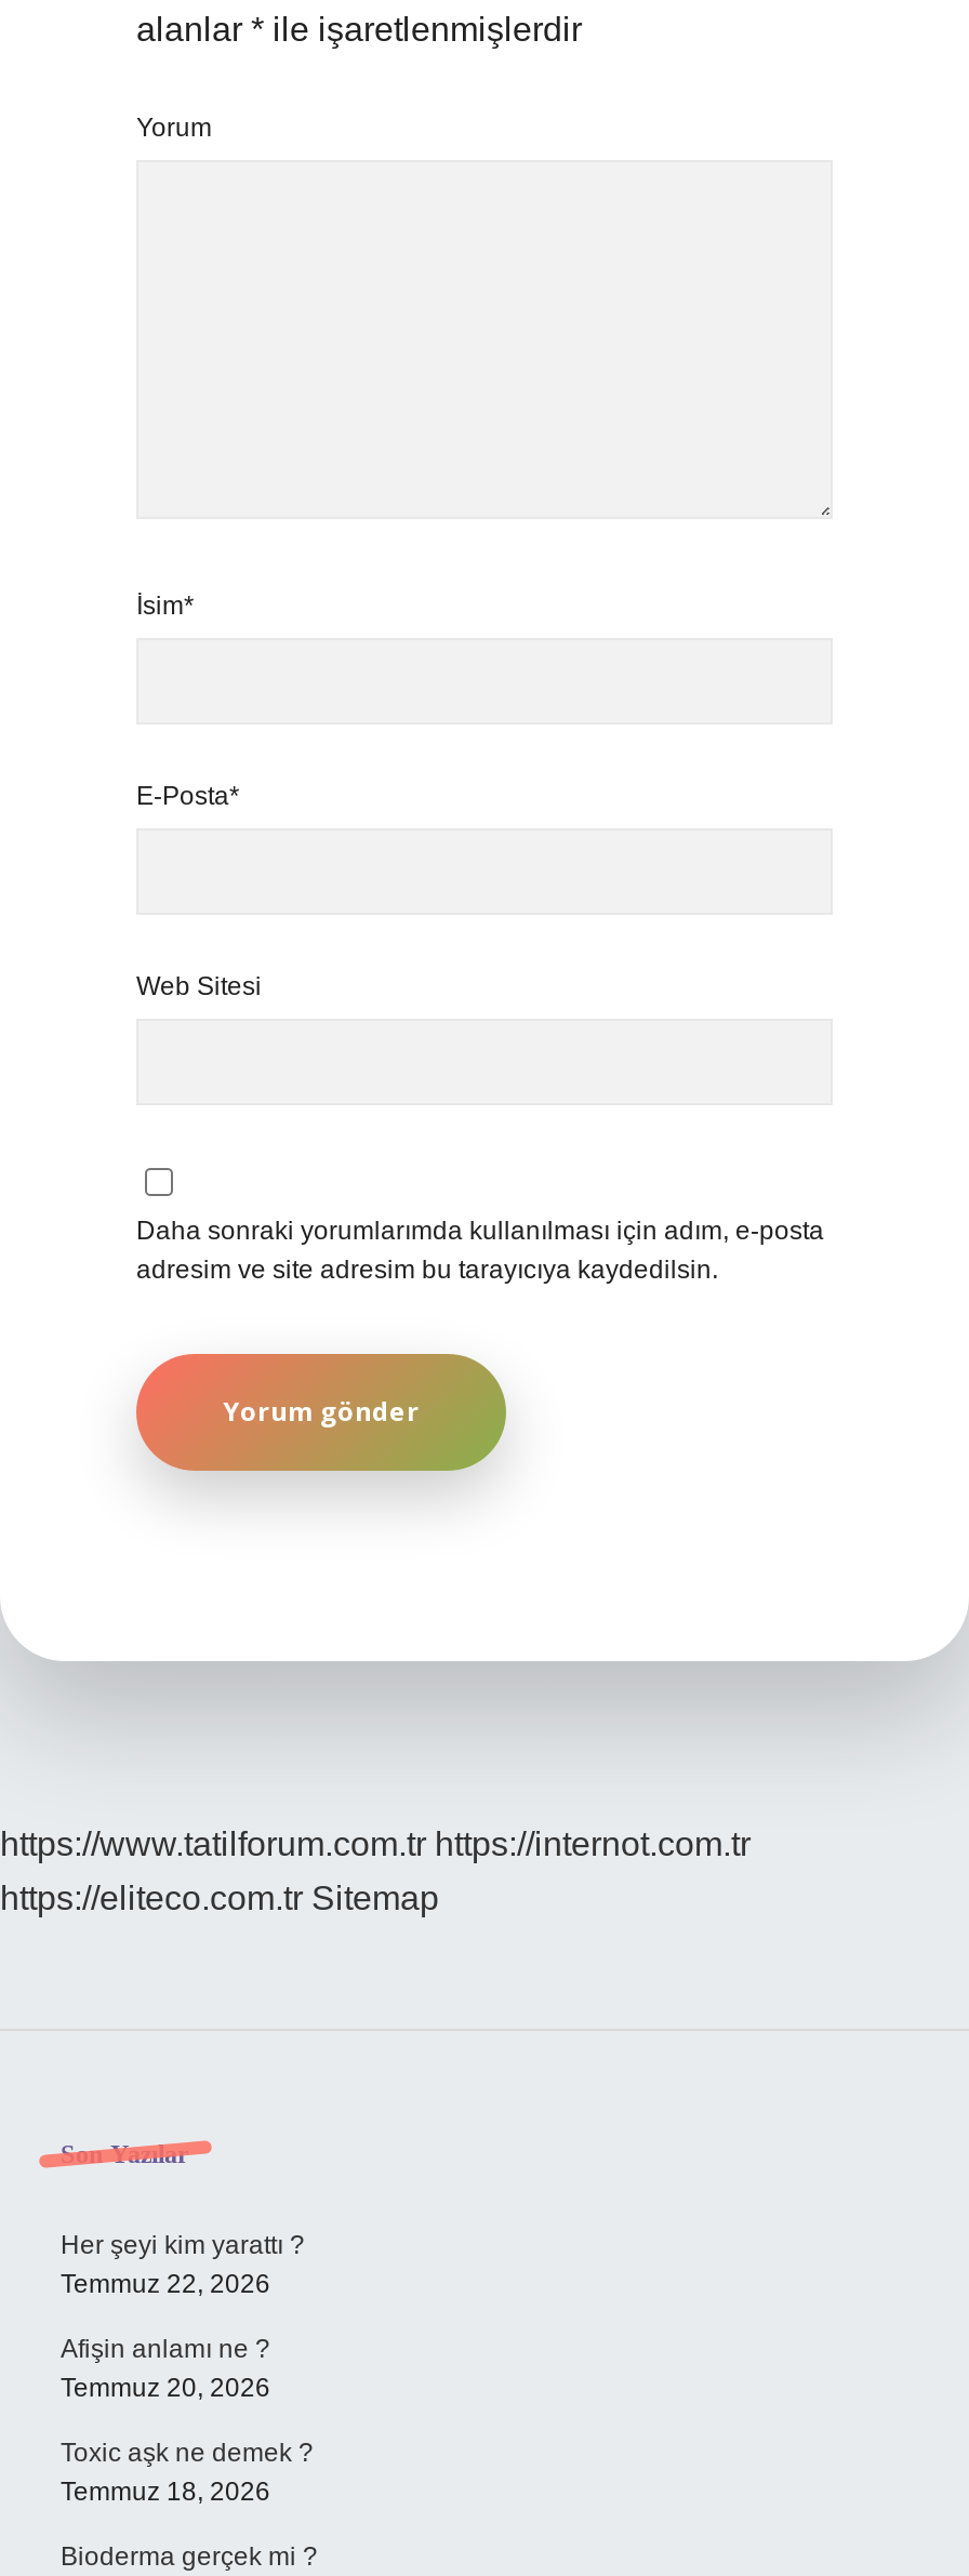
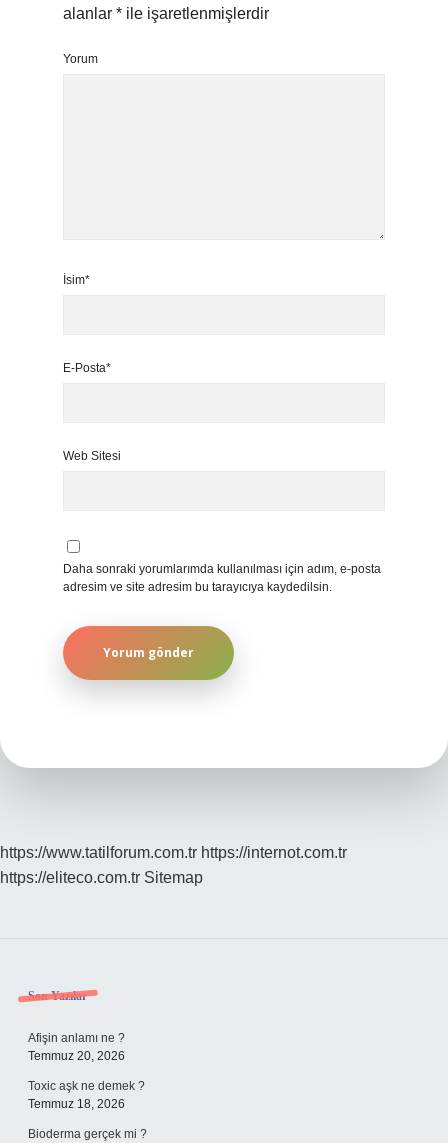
[61,2230,305,2299] Her şeyi kim yarattı ? | Temmuz 22, 2026 -> none

